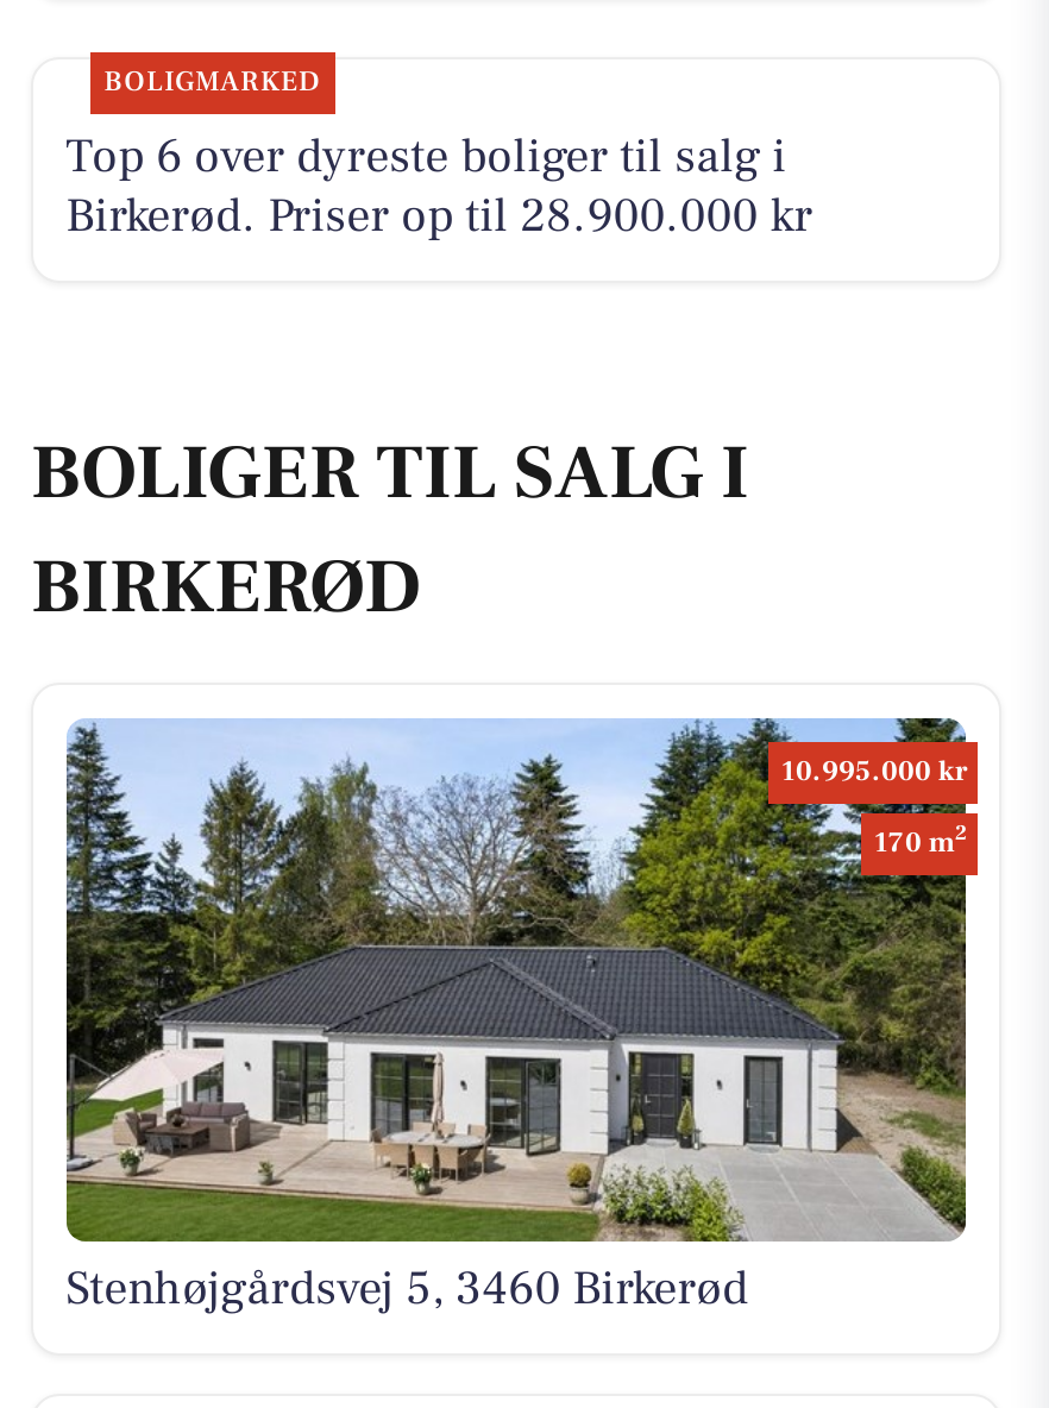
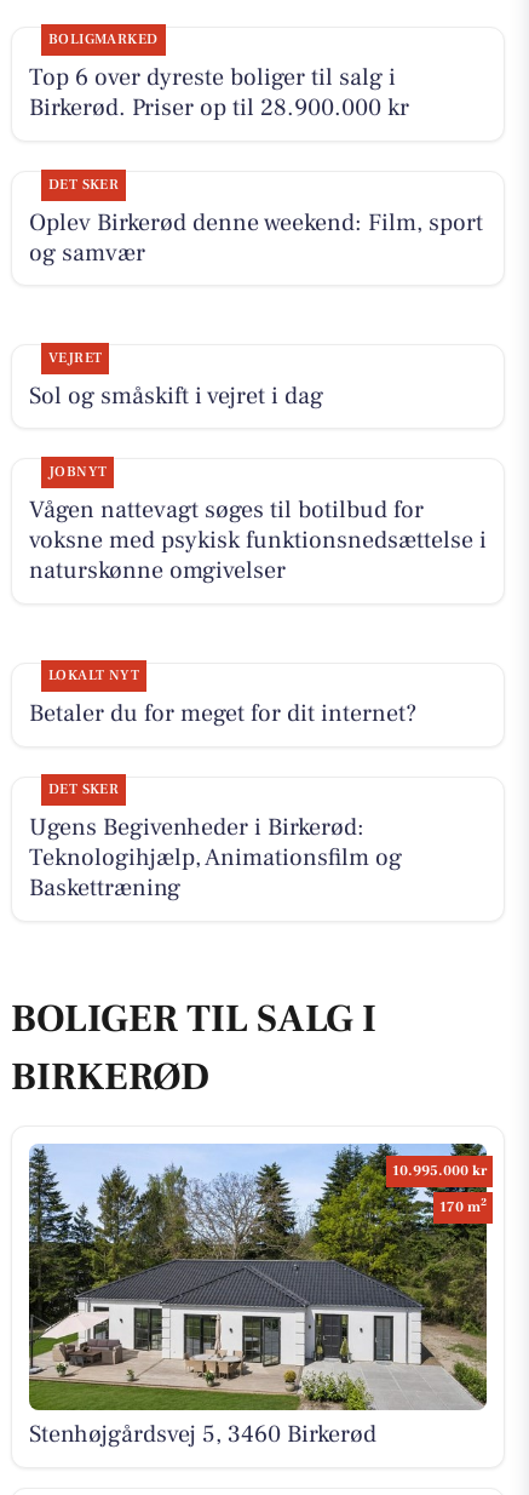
none -> [29,175,483,269] DET SKER | Oplev Birkerød denne weekend: Film, sport | og samvær
none -> [29,349,486,586] VEJRET | Sol og småskift i vejret i dag | JOBNYT | Vågen nattevagt søges til botilbud for | voksne med psykisk funktionsnedsættelse i | naturskønne omgivelser
none -> [29,667,416,904] LOKALT NYT | Betaler du for meget for dit internet? | DET SKER | Ugens Begivenheder i Birkerød: | Teknologihjælp, Animationsfilm og | Baskettræning

